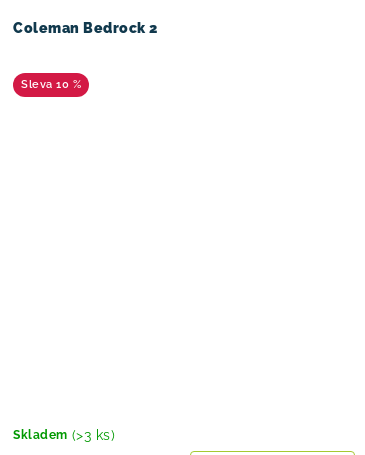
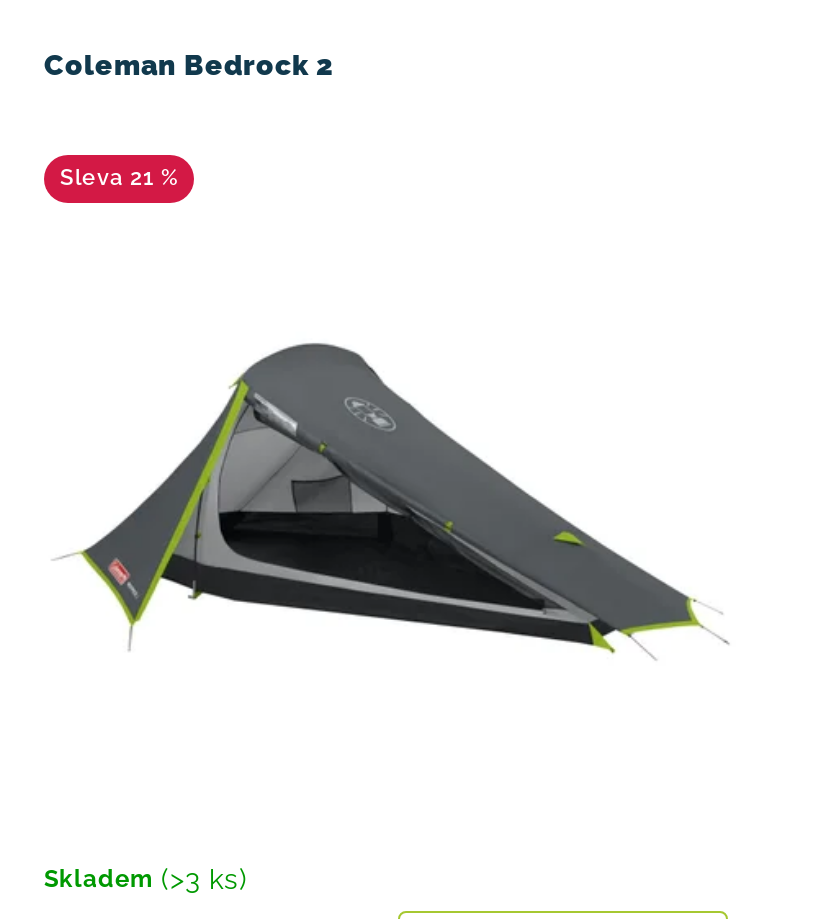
none -> [72,341,706,655] [image]
[56,78,81,91] 10 % -> [130,165,178,191] 21 %

